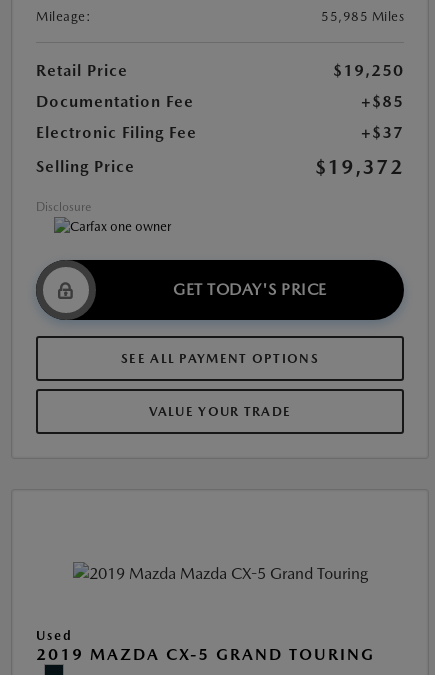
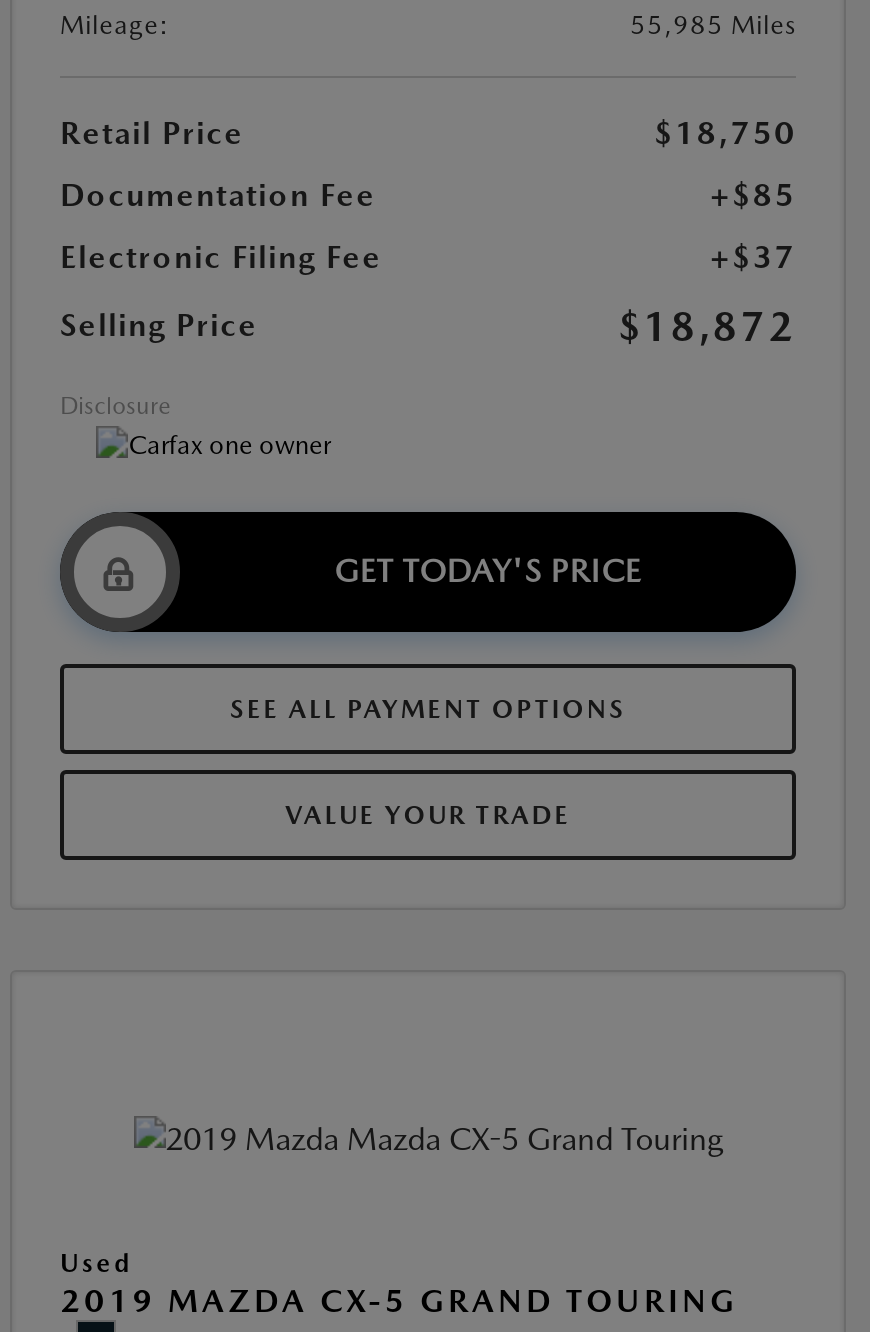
[333,61,404,80] $19,250 -> [654,114,796,152] $18,750
[315,155,404,179] $19,372 -> [618,302,796,350] $18,872

